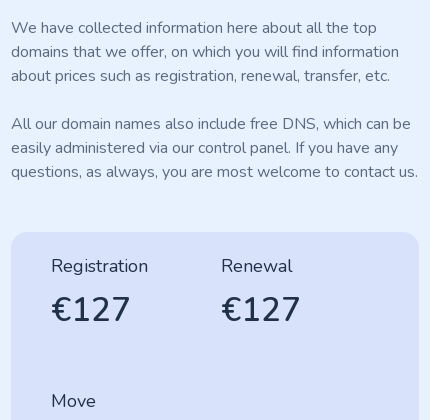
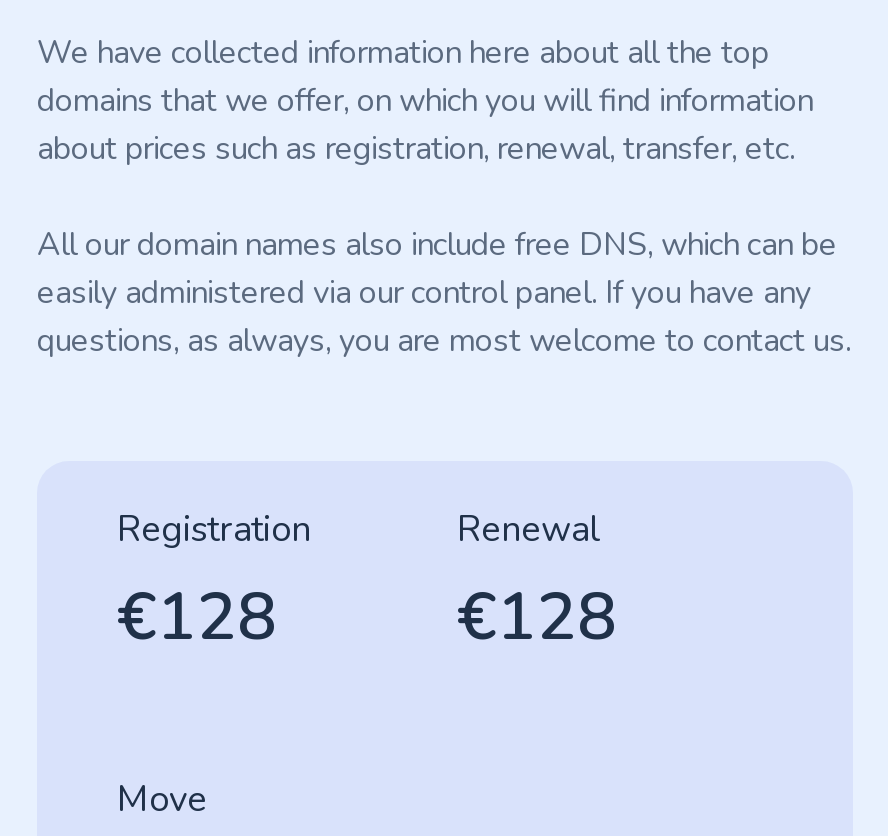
[51,288,131,333] €127 -> [117,573,277,663] €128
[221,288,301,333] €127 -> [457,573,617,663] €128

